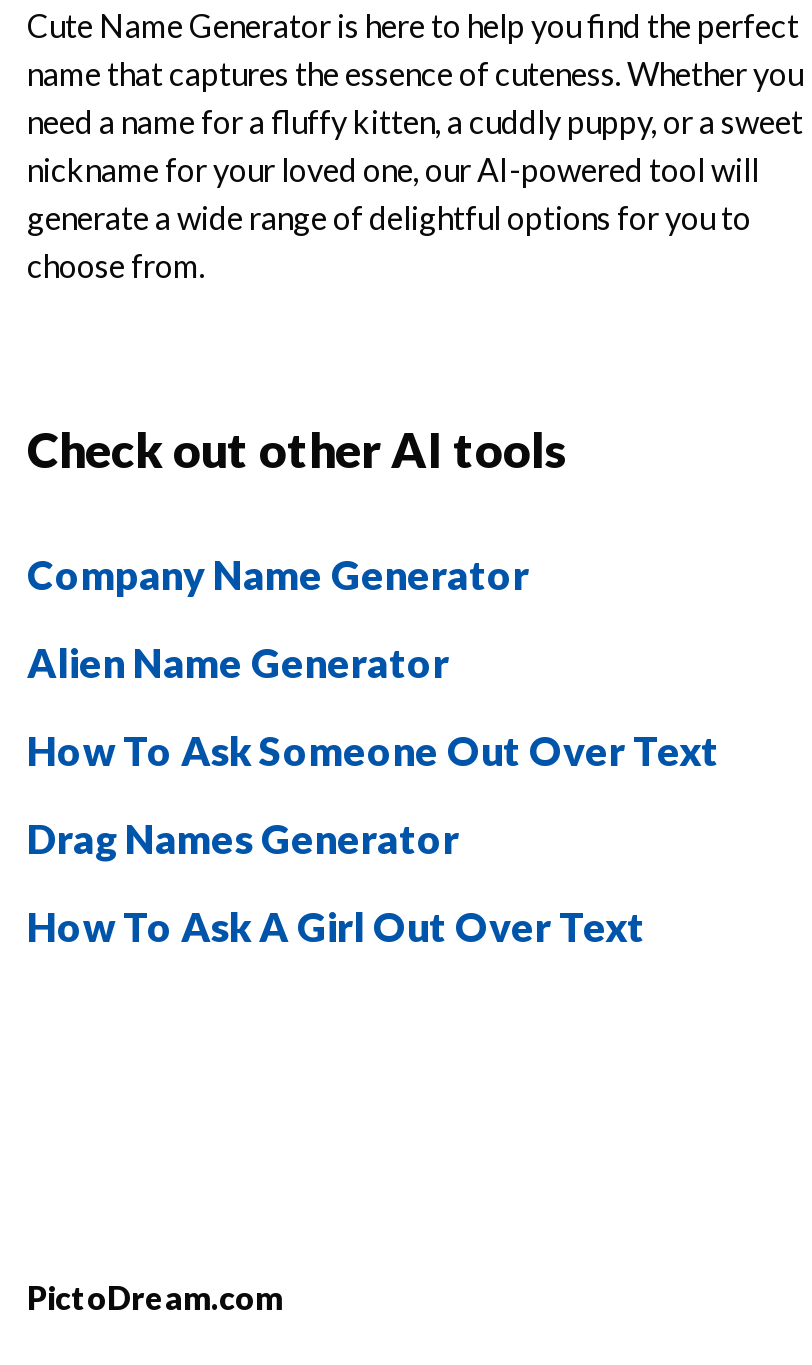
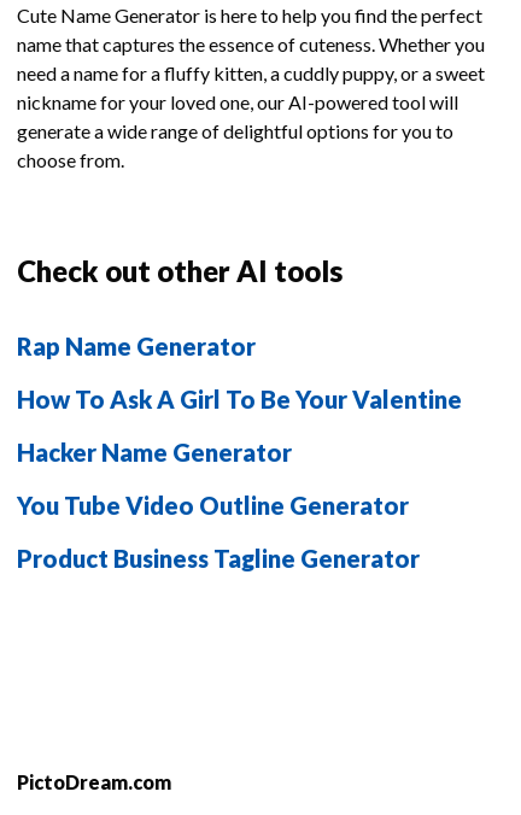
[27,550,529,598] Company Name Generator -> [17,332,256,360] Rap Name Generator
[27,638,449,686] Alien Name Generator -> [17,385,462,414] How To Ask A Girl To Be Your Valentine
[27,726,719,774] How To Ask Someone Out Over Text -> [17,438,292,467] Hacker Name Generator
[27,814,459,862] Drag Names Generator -> [17,491,409,520] You Tube Video Outline Generator
[27,902,645,950] How To Ask A Girl Out Over Text -> [17,544,420,573] Product Business Tagline Generator

